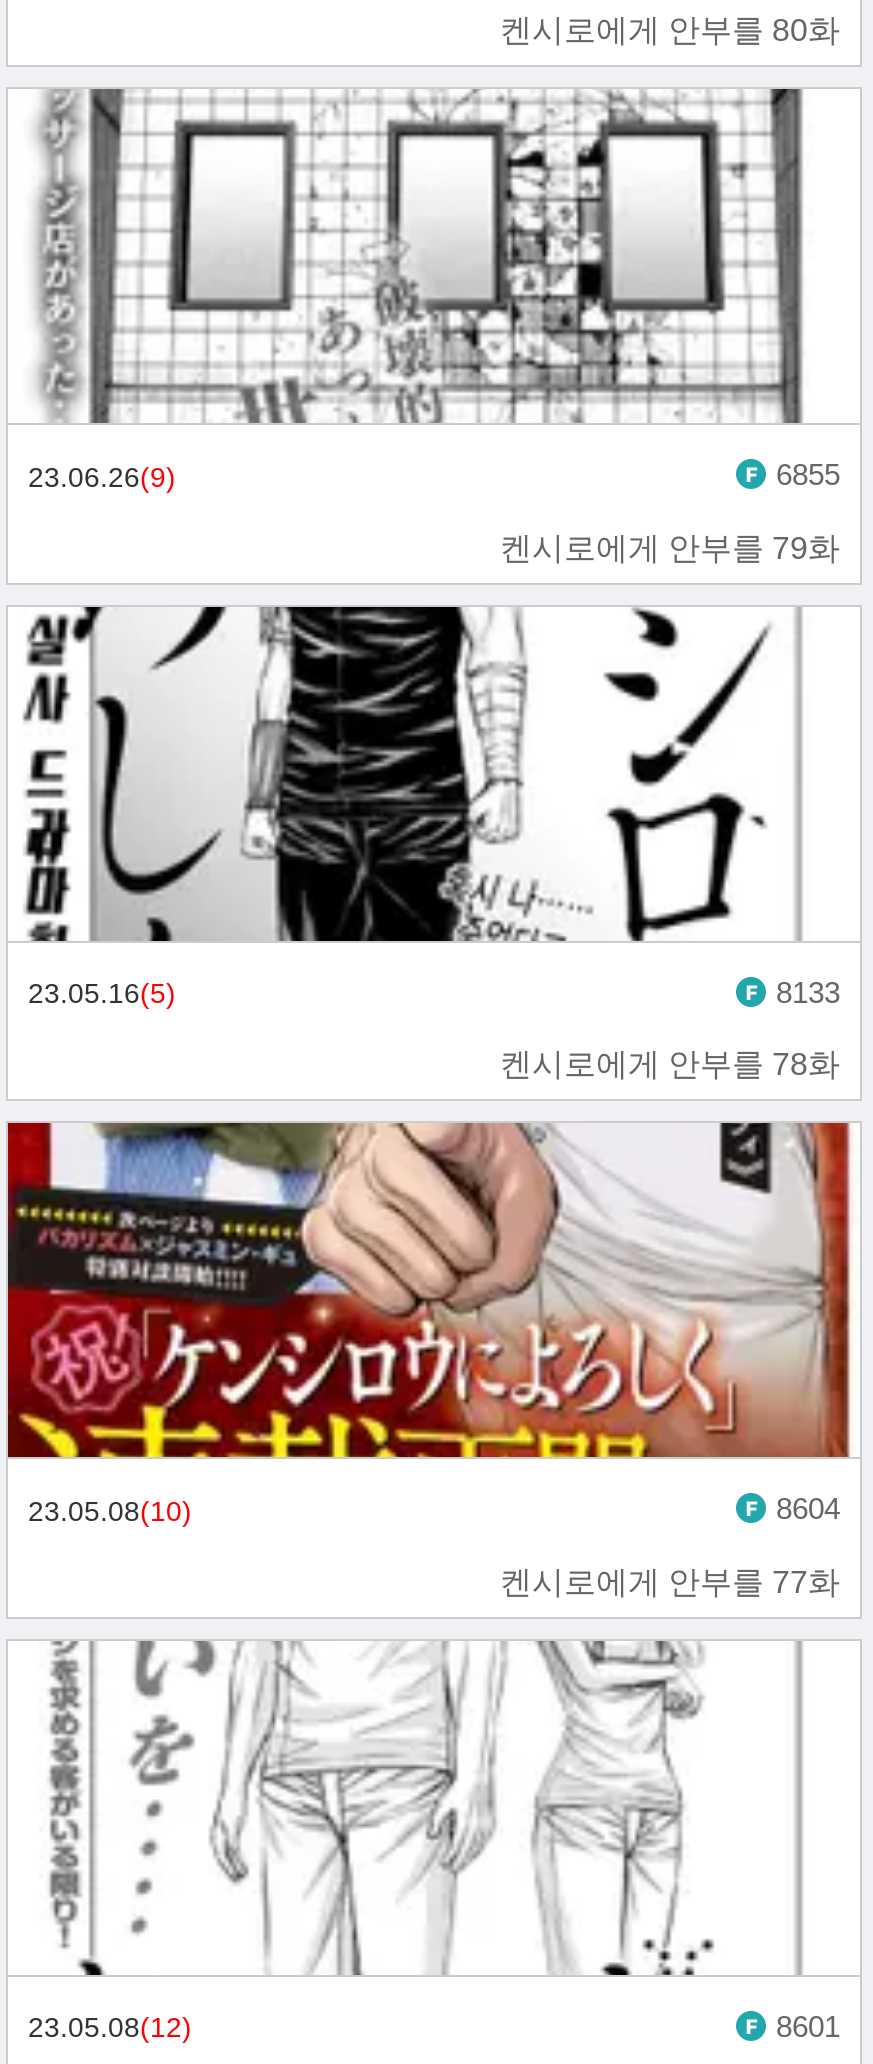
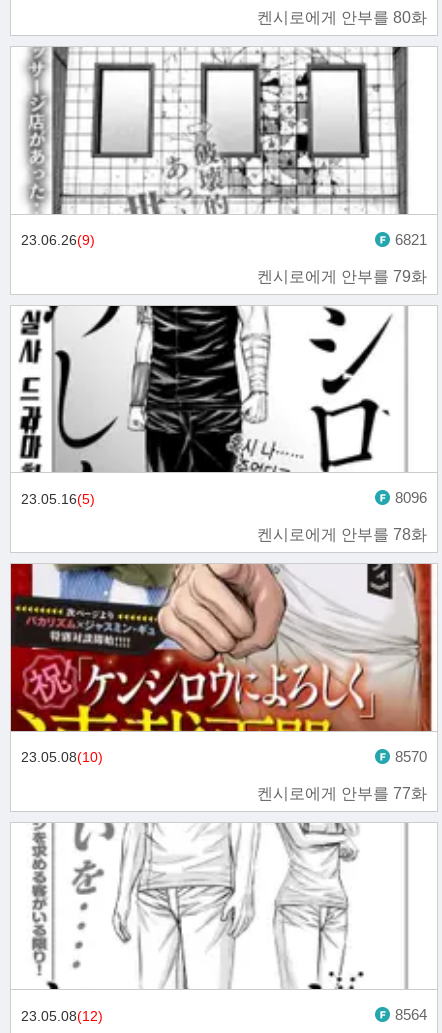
[776,457,840,491] 6855 -> [395,231,427,248] 6821
[776,974,840,1008] 8133 -> [395,489,427,506] 8096
[776,1491,840,1525] 8604 -> [395,748,427,765] 8570
[776,2008,840,2042] 8601 -> [395,1006,427,1023] 8564

